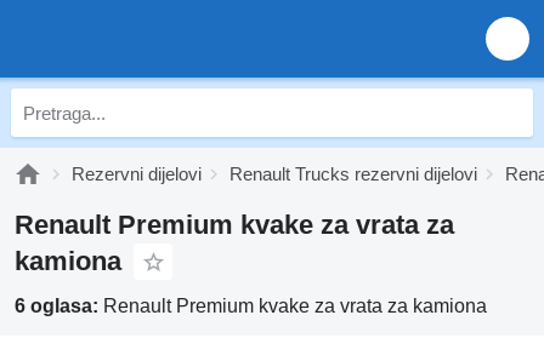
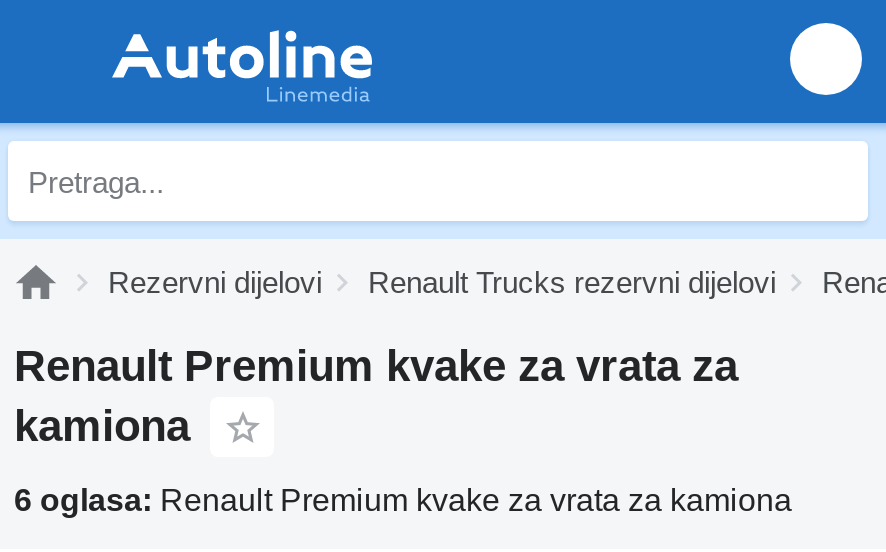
none -> [110,29,374,103] [image]

